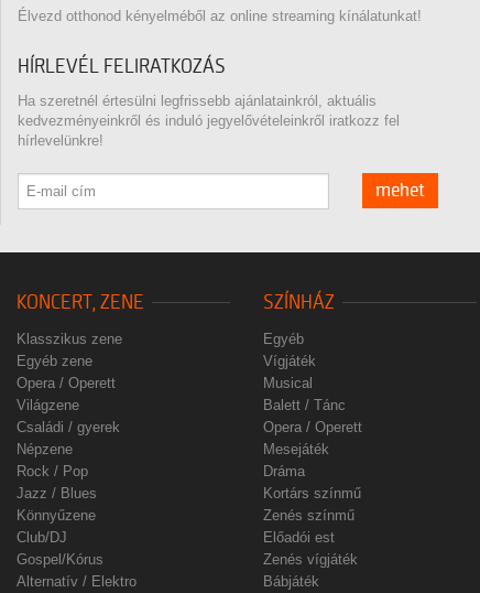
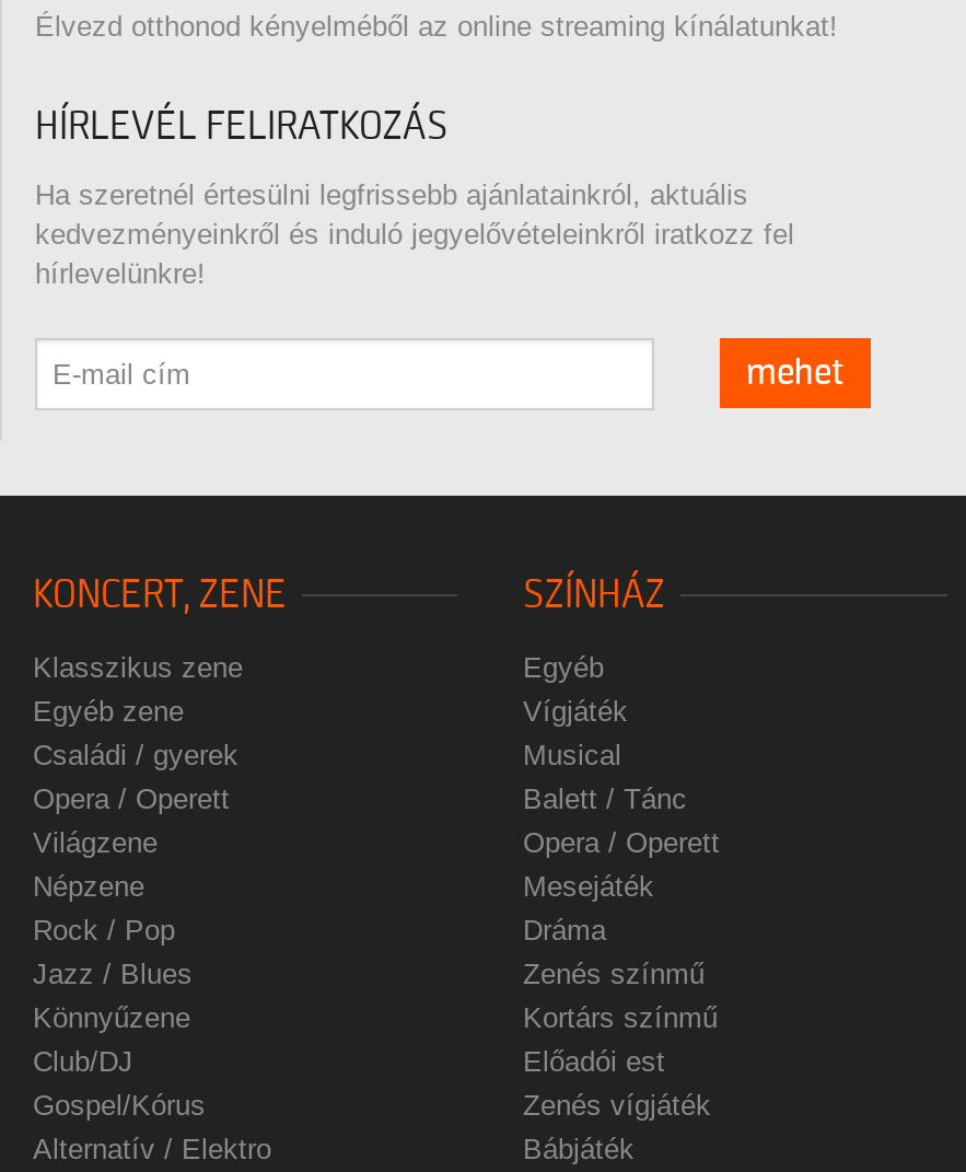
moved [17,375,116,413] -> [33,782,230,859]: Opera / Operett | Világzene
moved [17,419,120,435] -> [33,739,238,771]: Családi / gyerek
moved [263,485,361,502] -> [523,1001,718,1034]: Kortárs színmű
moved [263,507,354,524] -> [523,958,705,990]: Zenés színmű

